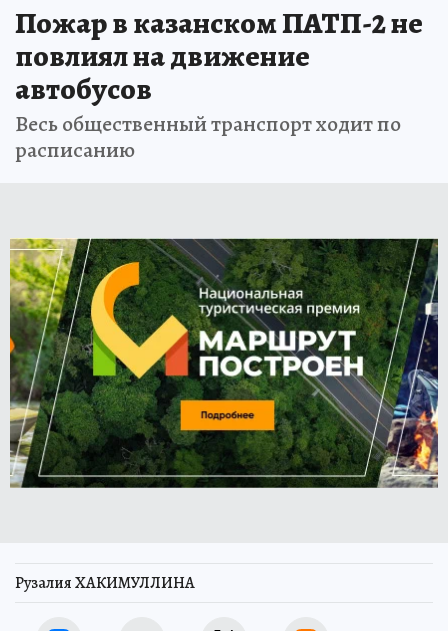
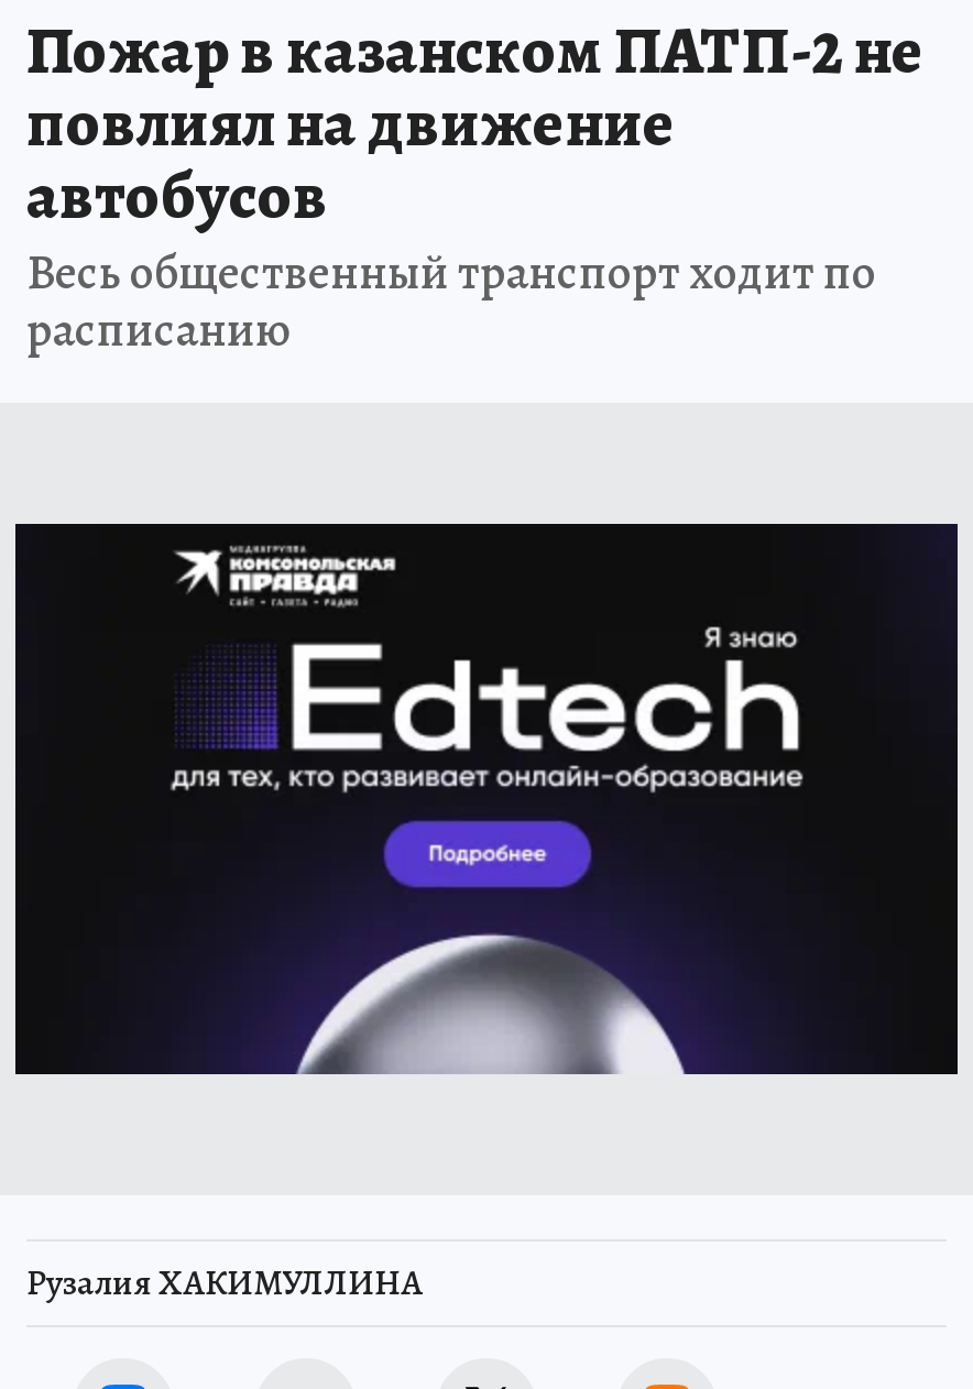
[9,238,439,489] [image] -> [13,522,960,1074] [image]

